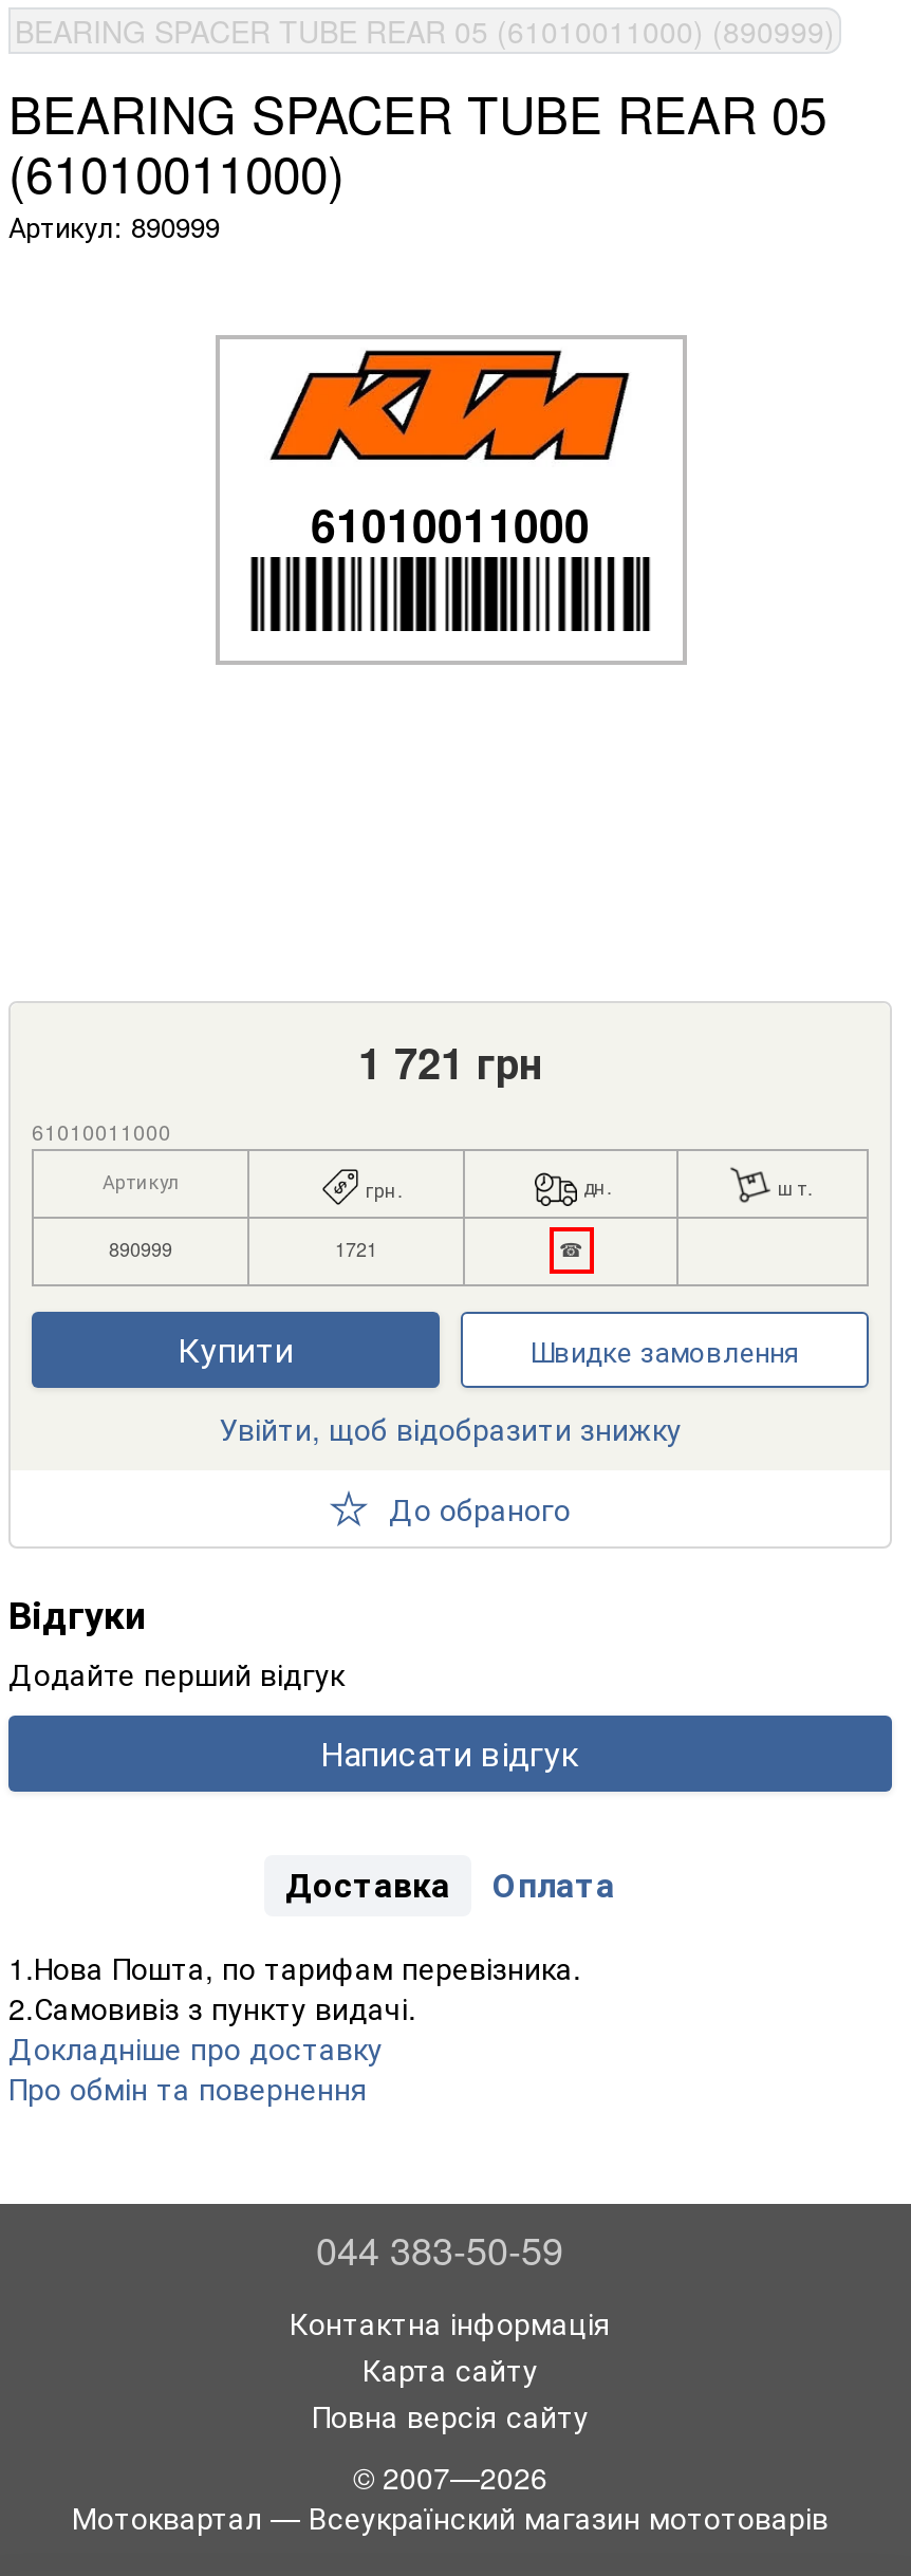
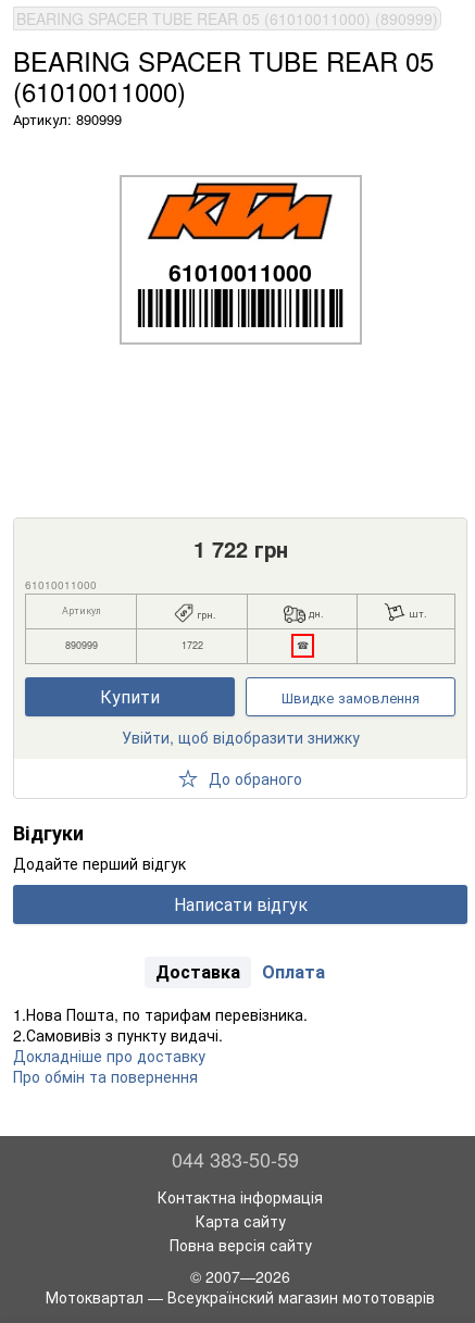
[358,1033,542,1092] 1 721 грн -> [193,534,287,564] 1 722 грн
[335,1236,377,1264] 1721 -> [181,638,203,652] 1722

